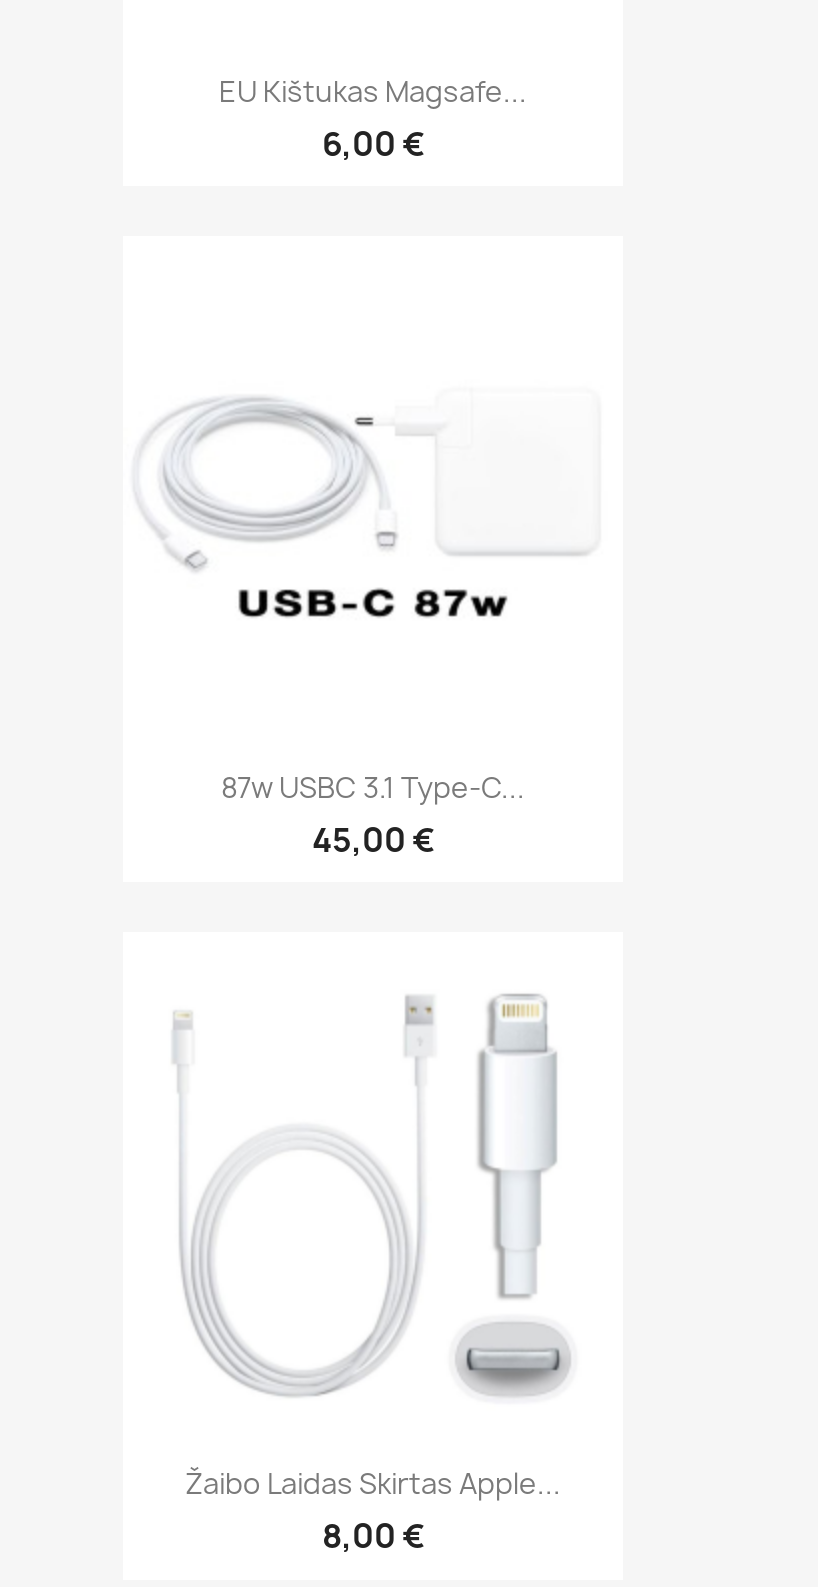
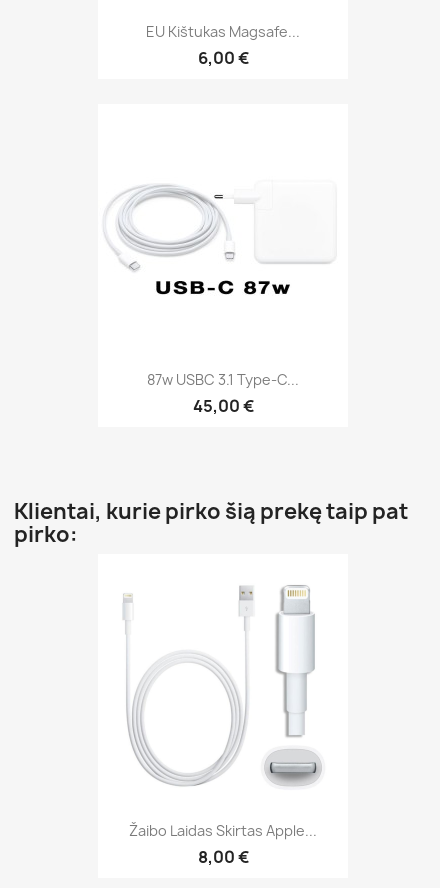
none -> [14,497,408,549] Klientai, kurie pirko šią prekę taip pat | pirko:

